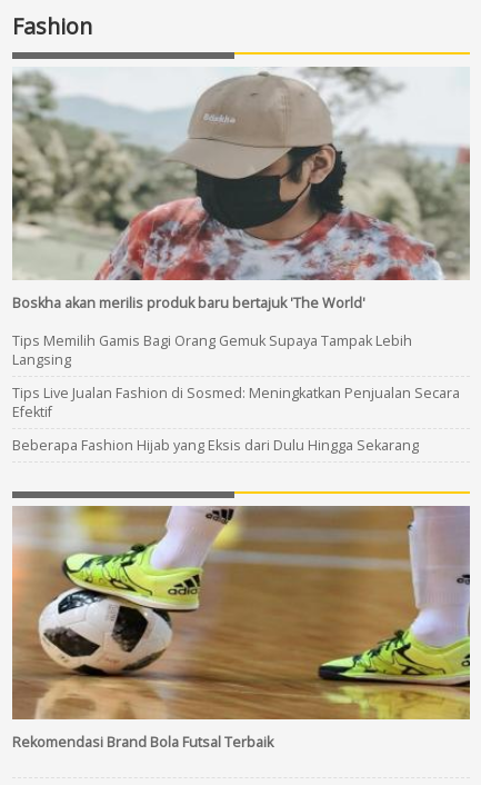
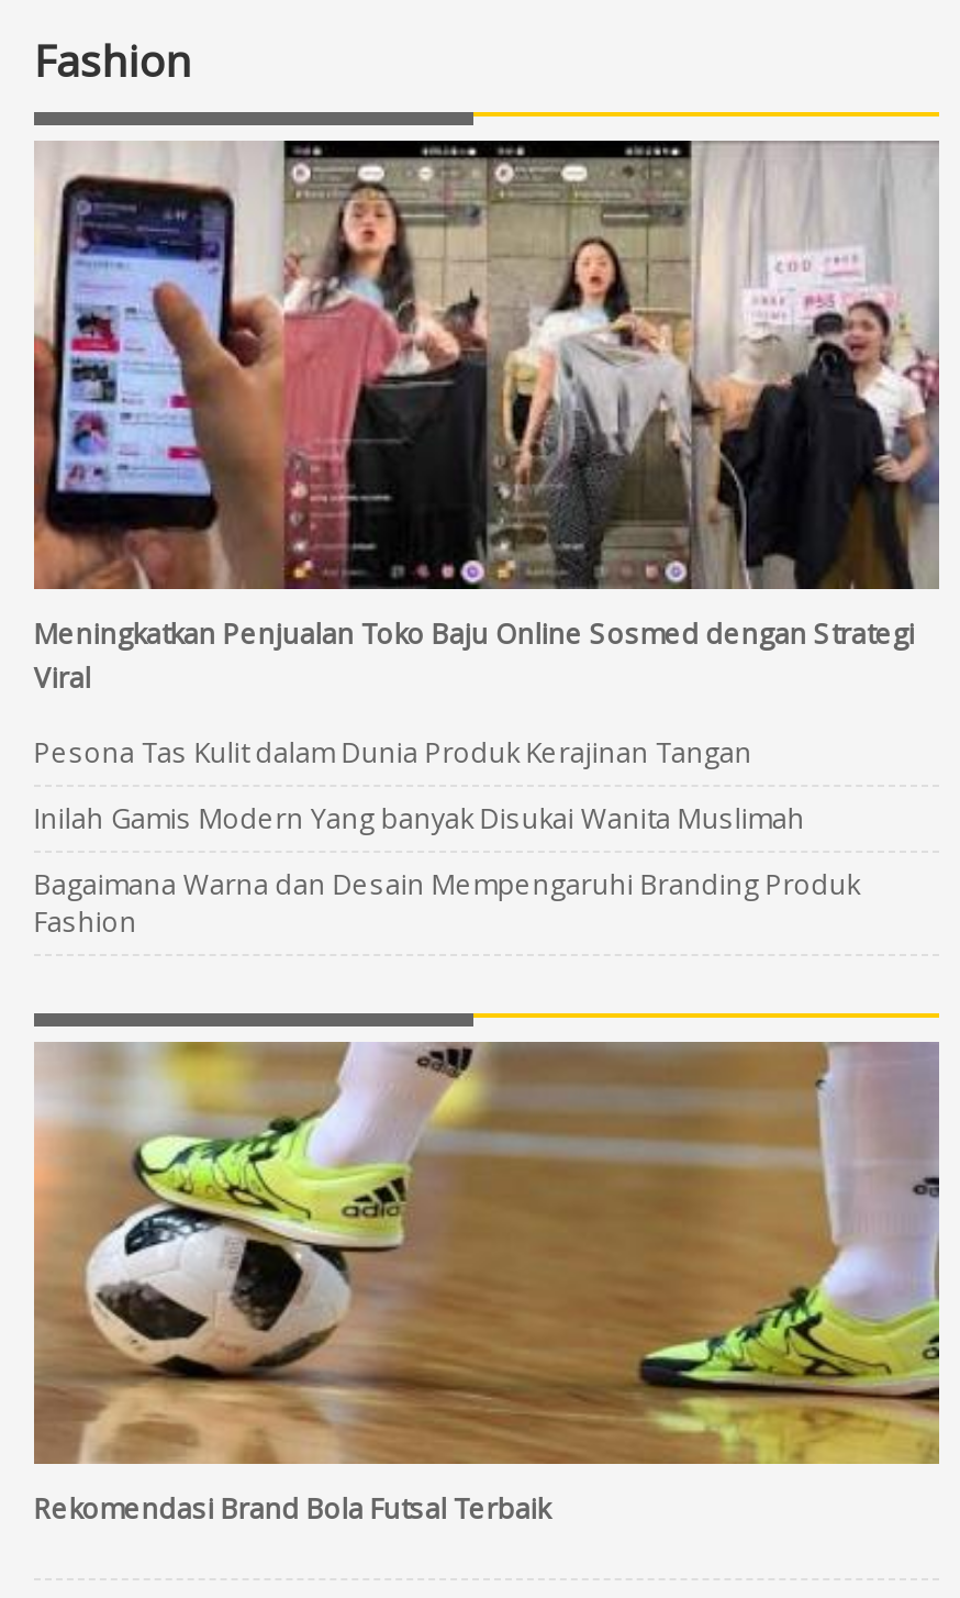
[12,67,470,312] [image] | Boskha akan merilis produk baru bertajuk 'The World' -> [34,138,939,696] [image] | Meningkatkan Penjualan Toko Baju Online Sosmed dengan Strategi | Viral
[12,331,412,369] Tips Memilih Gamis Bagi Orang Gemuk Supaya Tampak Lebih | Langsing -> [34,734,752,771] Pesona Tas Kulit dalam Dunia Produk Kerajinan Tangan
[12,383,460,421] Tips Live Jualan Fashion di Sosmed: Meningkatkan Penjualan Secara | Efektif -> [34,800,805,837] Inilah Gamis Modern Yang banyak Disukai Wanita Muslimah
[12,436,419,455] Beberapa Fashion Hijab yang Eksis dari Dulu Hingga Sekarang -> [34,866,860,940] Bagaimana Warna dan Desain Mempengaruhi Branding Produk | Fashion

